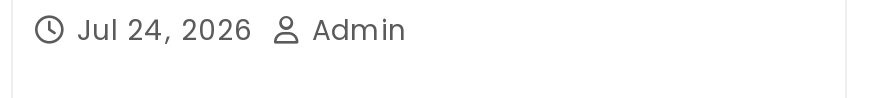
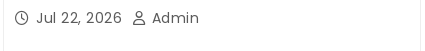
[77,9,407,49] Jul 24, 2026 Admin -> [36,8,199,28] Jul 22, 2026 Admin

